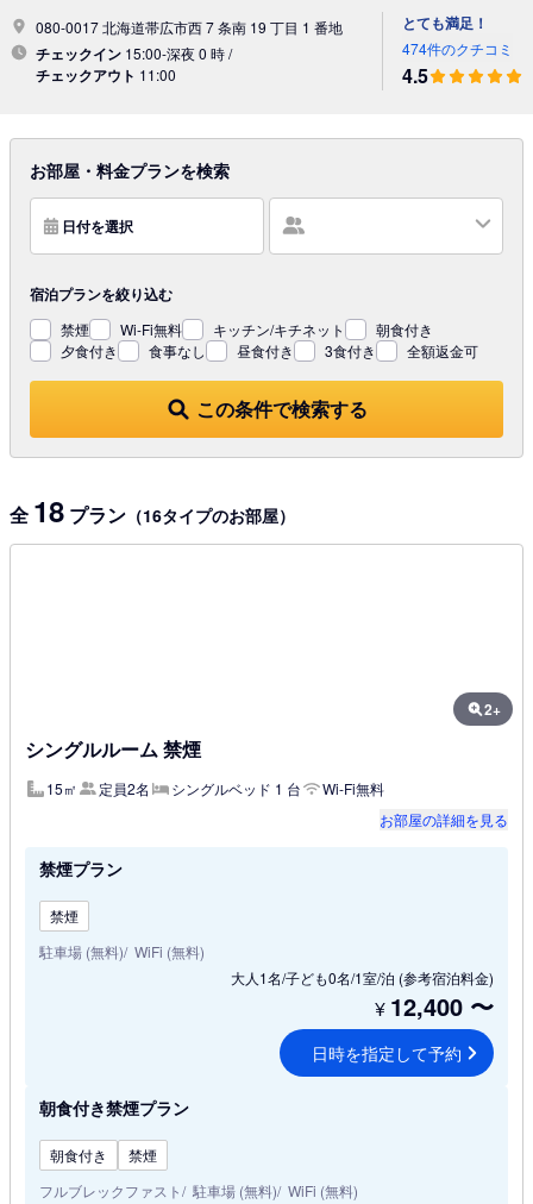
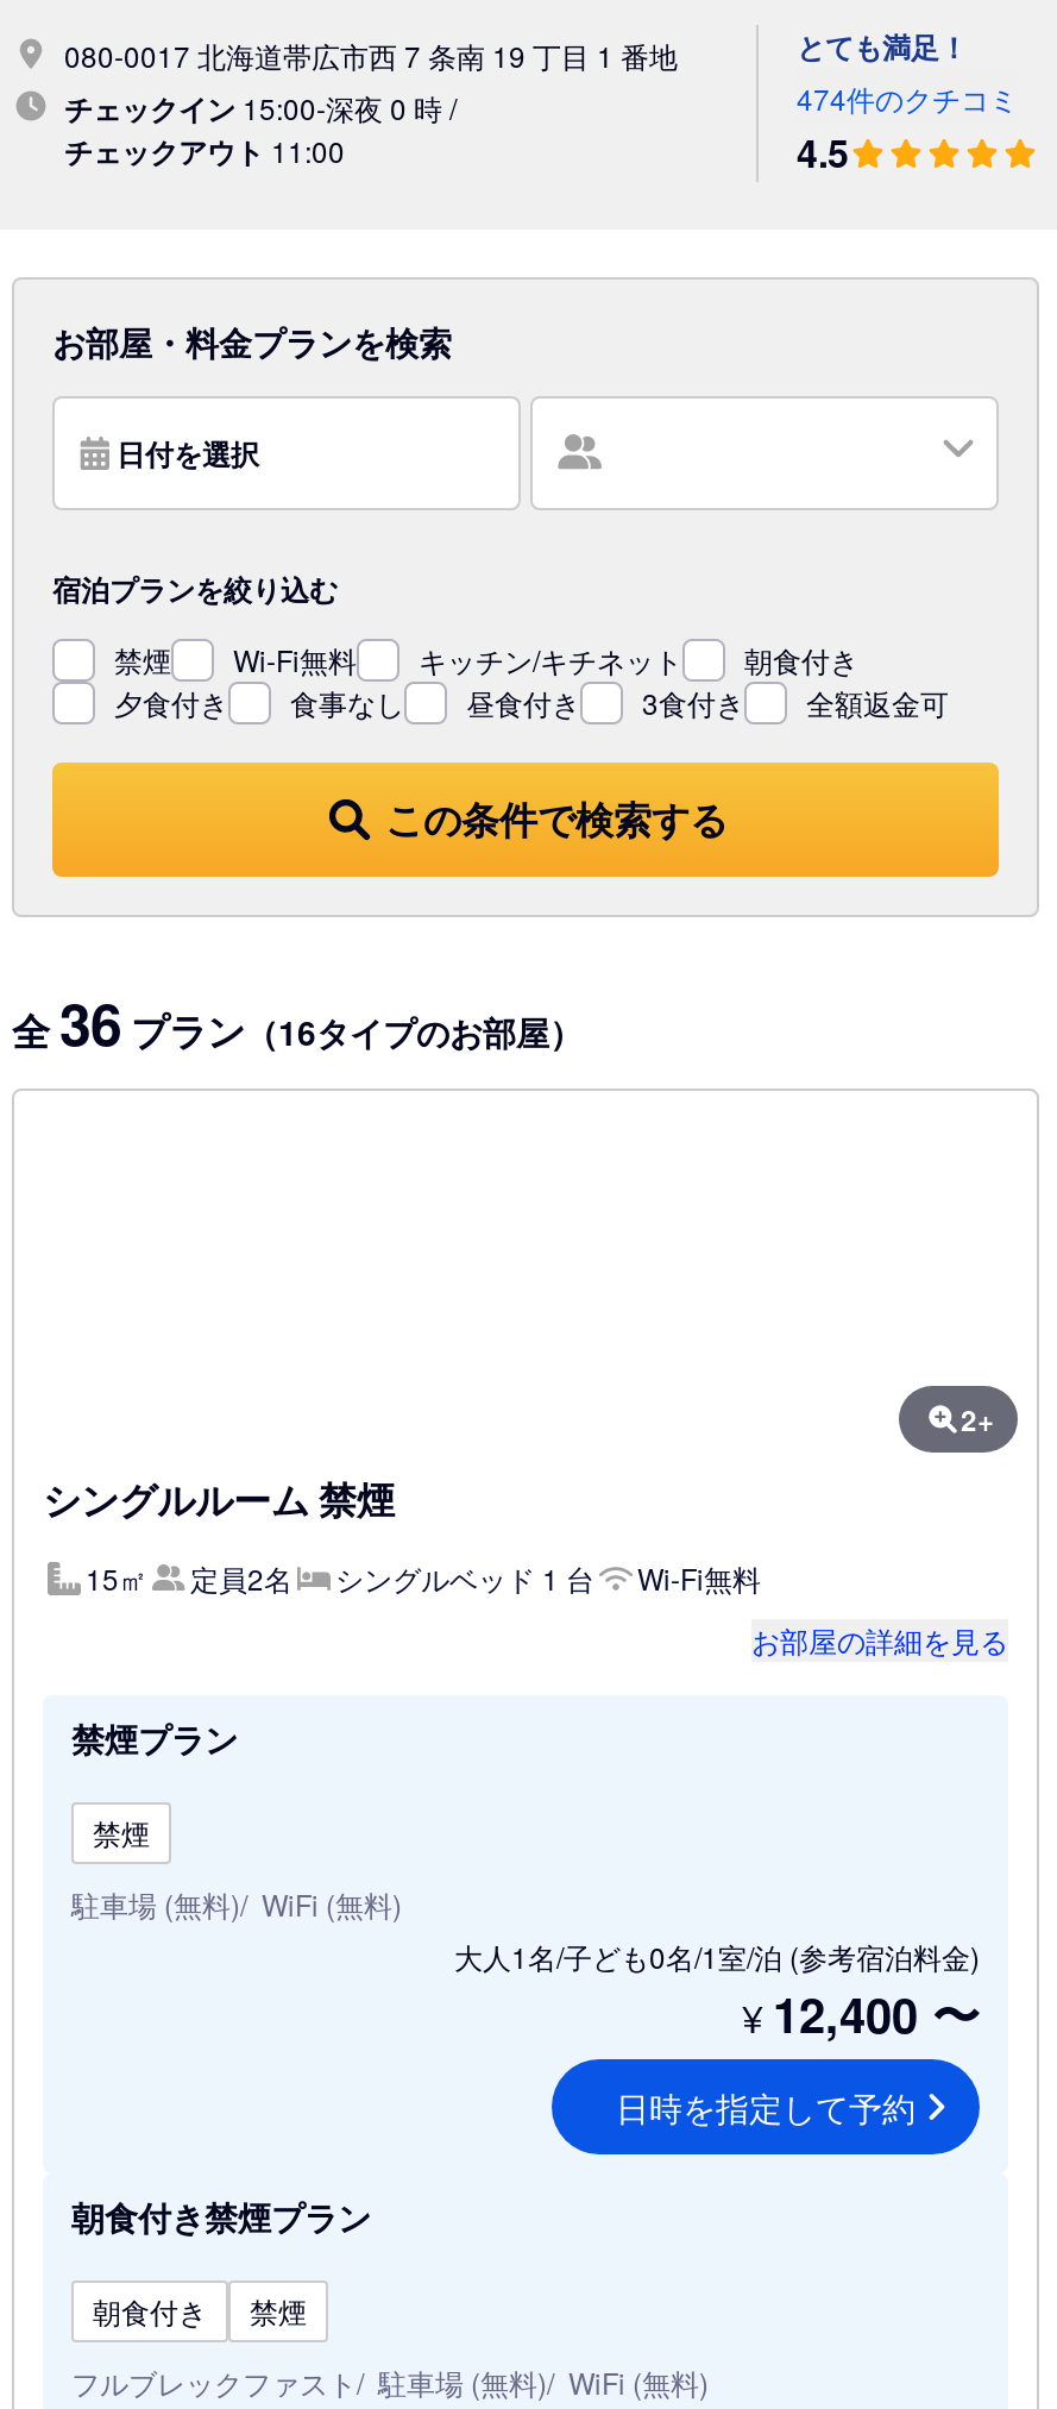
[10,490,295,531] 全 18 プラン（16タイプのお部屋） -> [12,981,583,1062] 全 36 プラン（16タイプのお部屋）

